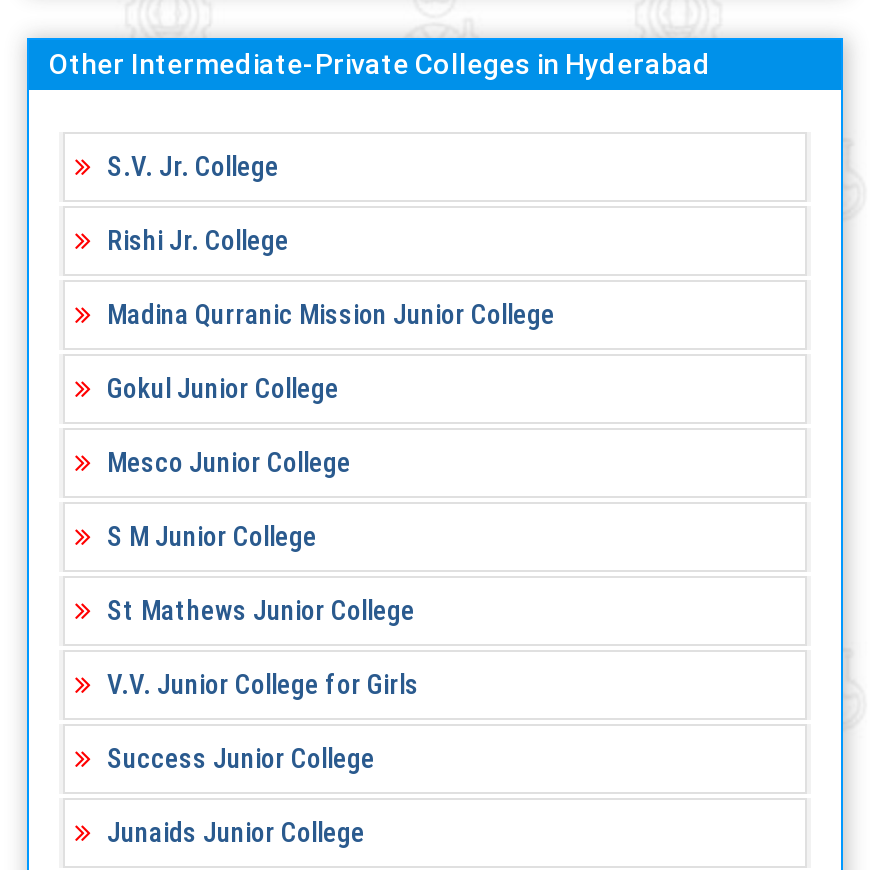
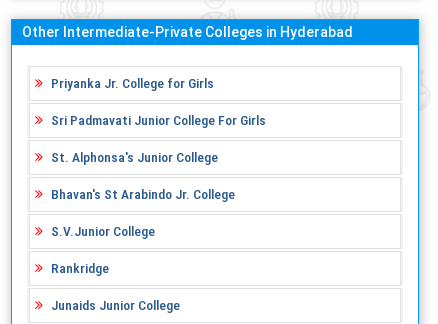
[107,150,555,774] S.V. Jr. College | Rishi Jr. College | Madina Qurranic Mission Junior College | Gokul Junior College | Mesco Junior College | S M Junior College | St Mathews Junior College | V.V. Junior College for Girls | Success Junior College -> [51,75,266,276] Priyanka Jr. College for Girls | Sri Padmavati Junior College For Girls | St. Alphonsa's Junior College | Bhavan's St Arabindo Jr. College | S.V.Junior College | Rankridge

